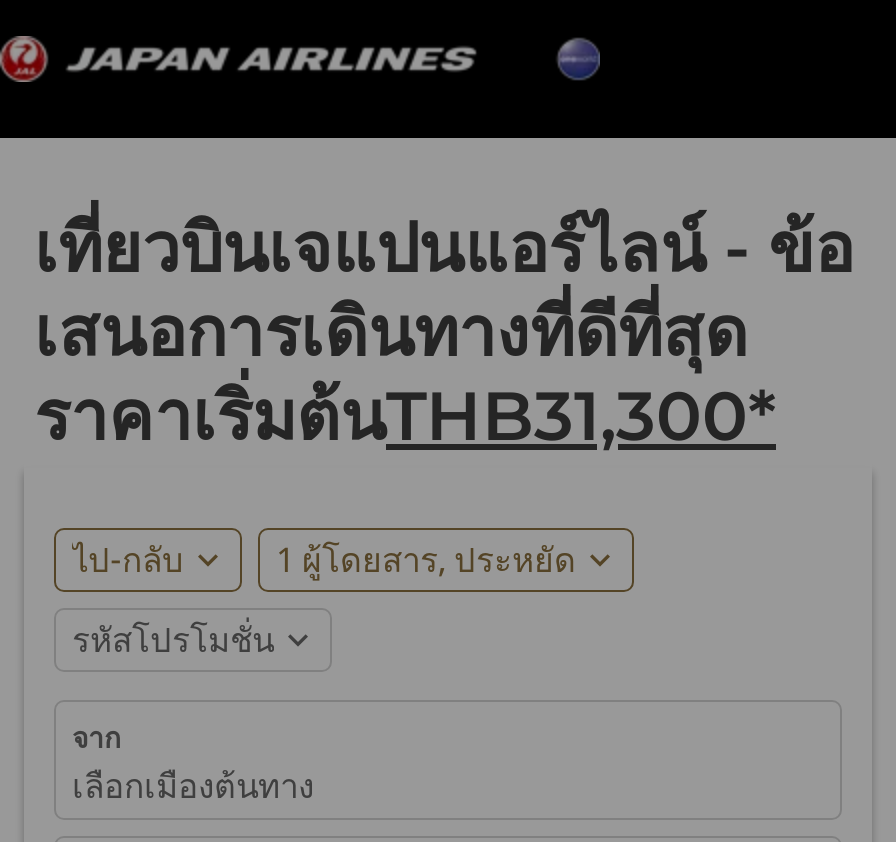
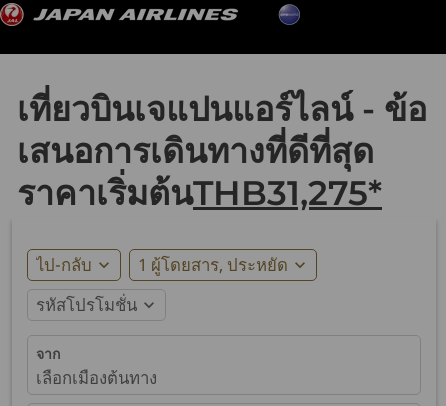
[34,374,776,456] ราคาเริ่มต้นTHB31,300* -> [17,172,382,213] ราคาเริ่มต้นTHB31,275*

